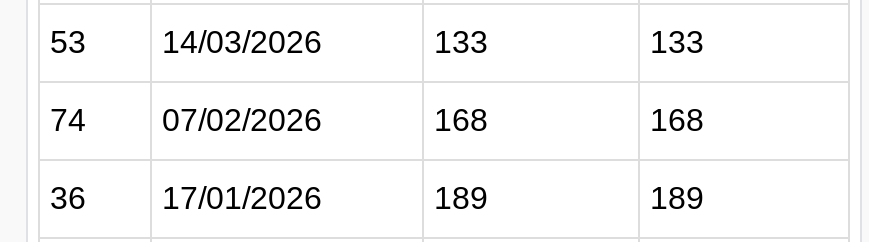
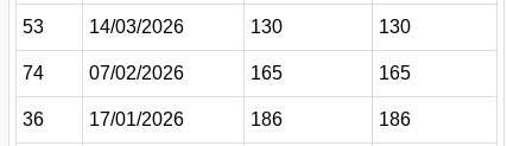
[434,25,488,59] 133 -> [251,17,283,37] 130
[650,25,704,59] 133 -> [379,17,411,37] 130
[434,103,488,137] 168 -> [251,63,283,83] 165
[650,103,704,137] 168 -> [379,63,411,83] 165
[434,181,488,215] 189 -> [251,109,283,129] 186
[650,181,704,215] 189 -> [379,109,411,129] 186

